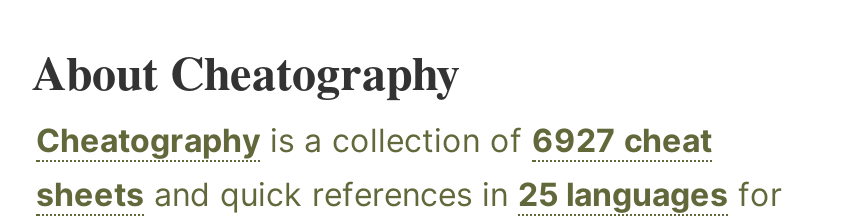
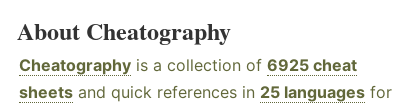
[36,119,712,159] Cheatography is a collection of 6927 cheat -> [19,55,357,75] Cheatography is a collection of 6925 cheat

